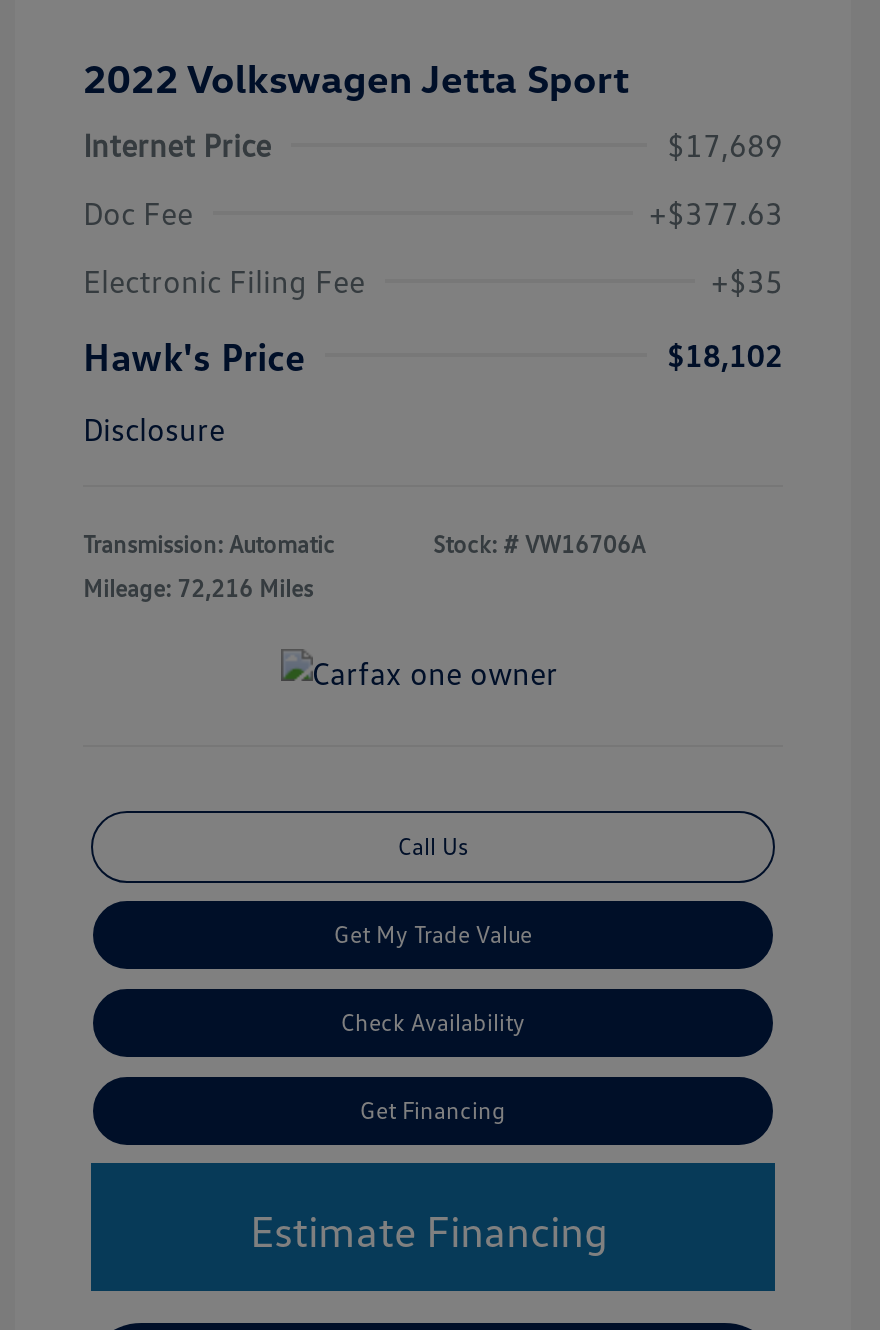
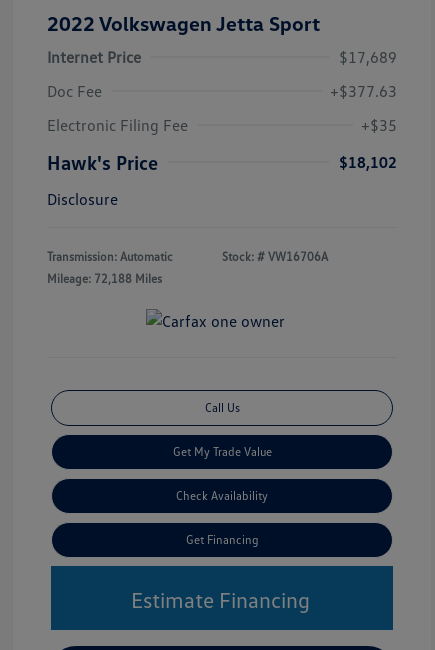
[83,572,313,602] Mileage: 72,216 Miles -> [47,271,162,286] Mileage: 72,188 Miles

